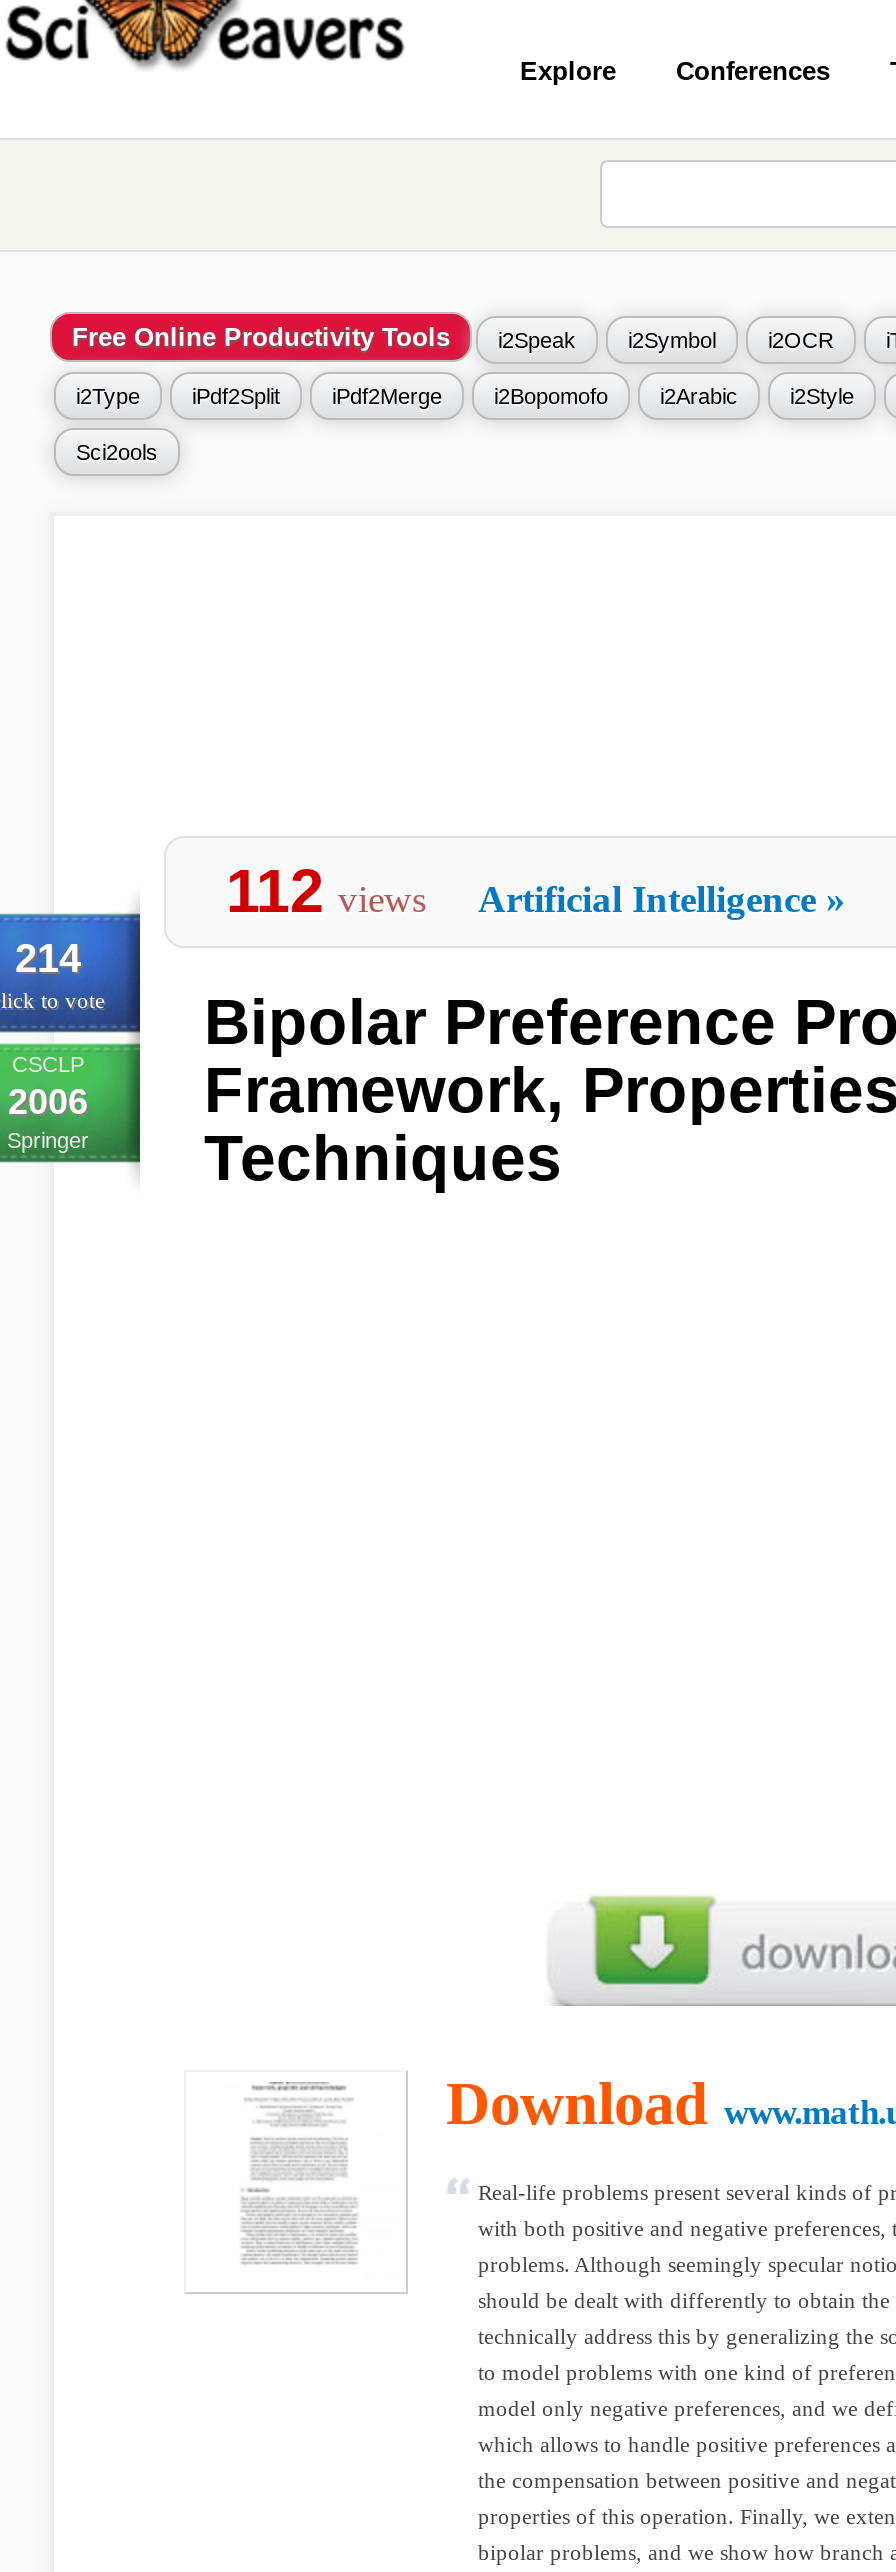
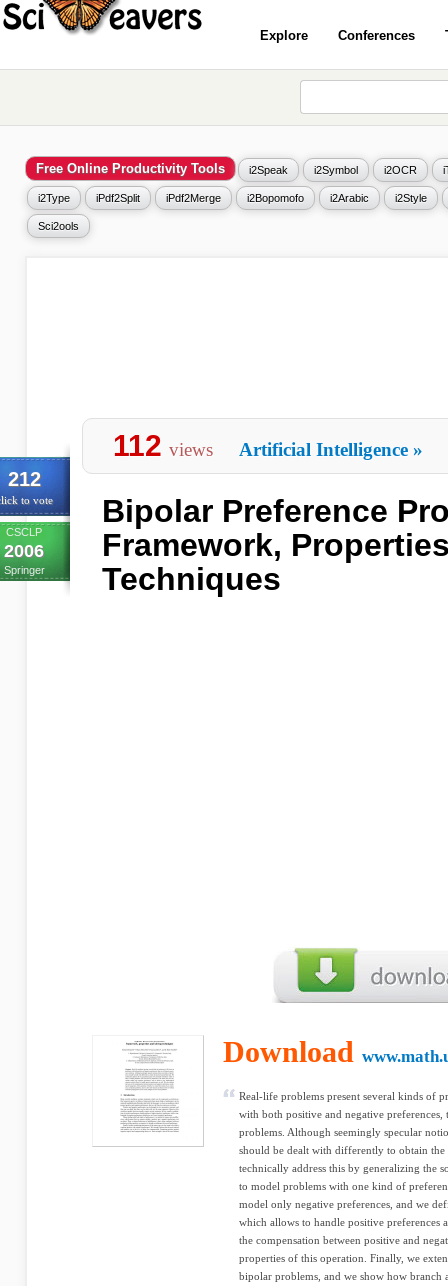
[15,936,81,980] 214 -> [7,468,40,490] 212

